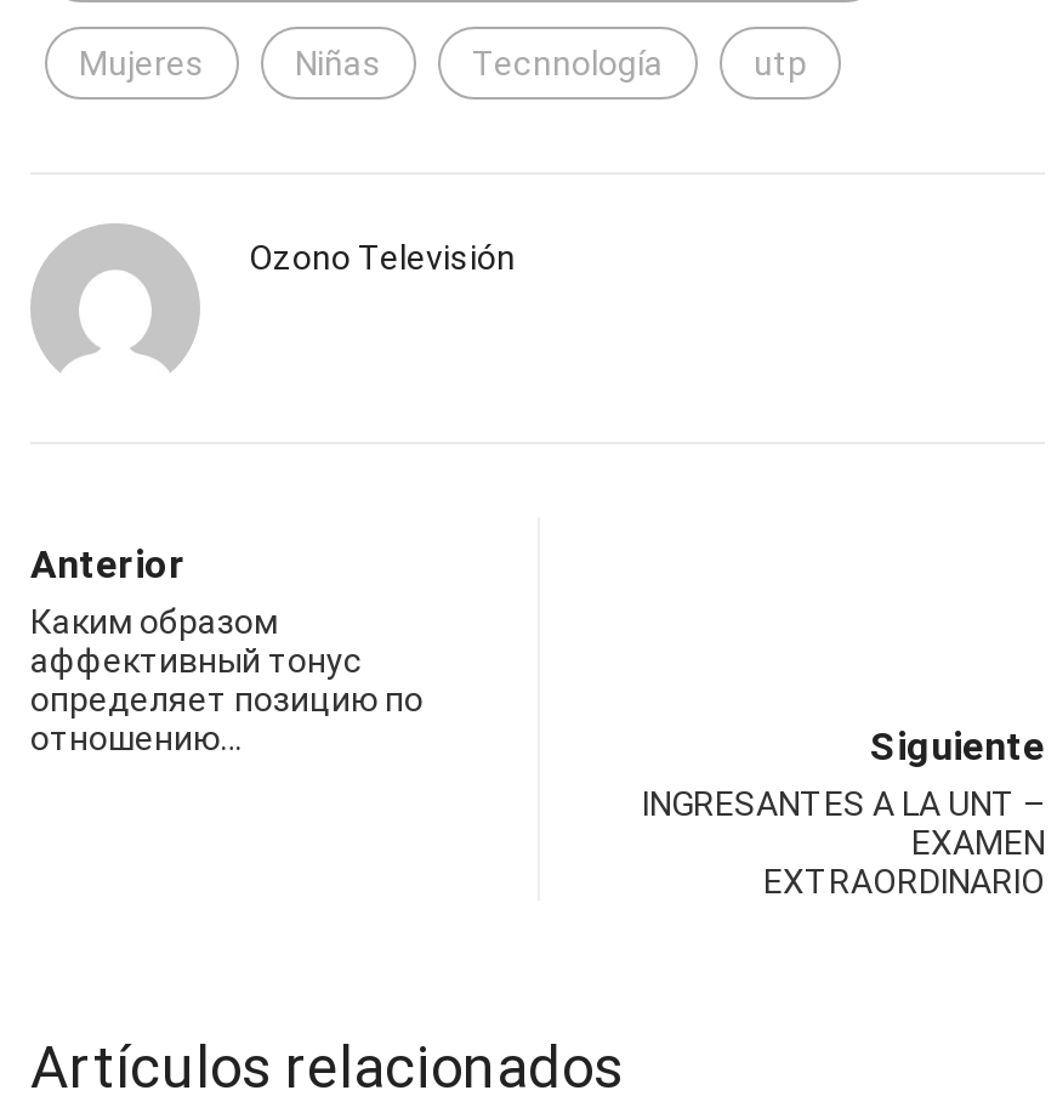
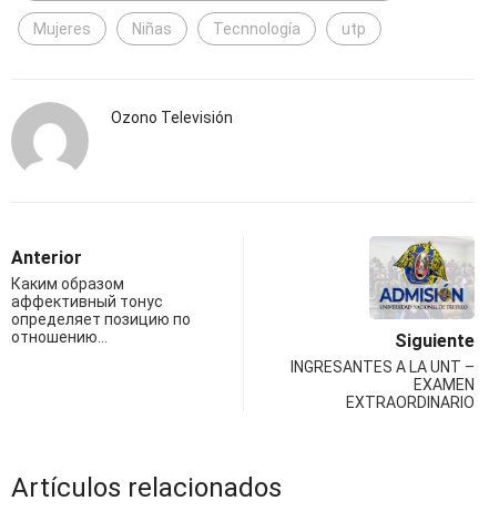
none -> [369,236,475,320] [image]

